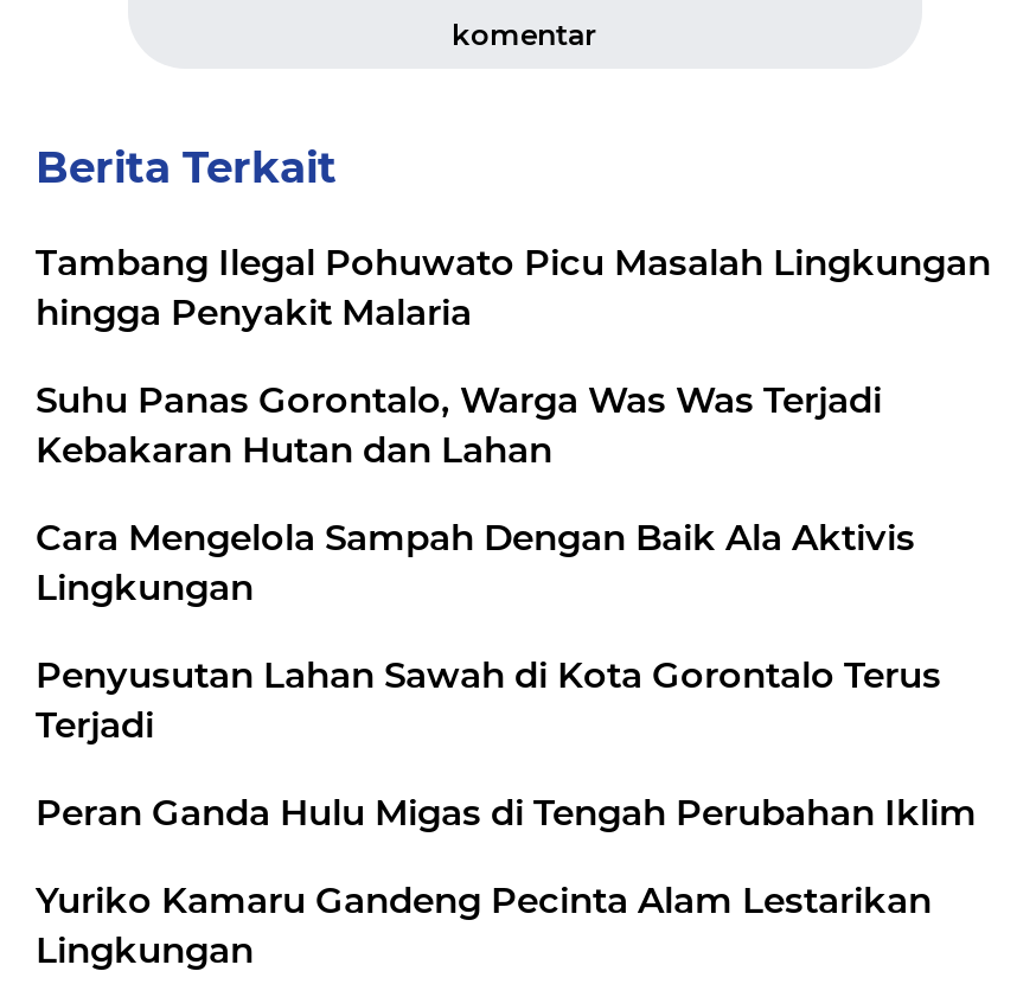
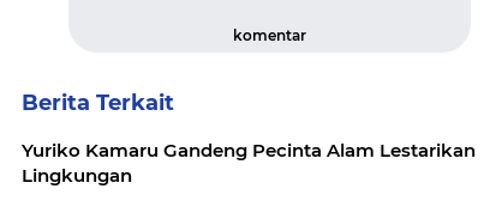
[36,239,991,835] Tambang Ilegal Pohuwato Picu Masalah Lingkungan | hingga Penyakit Malaria | Suhu Panas Gorontalo, Warga Was Was Terjadi | Kebakaran Hutan dan Lahan | Cara Mengelola Sampah Dengan Baik Ala Aktivis | Lingkungan | Penyusutan Lahan Sawah di Kota Gorontalo Terus | Terjadi | Peran Ganda Hulu Migas di Tengah Perubahan Iklim -> none

